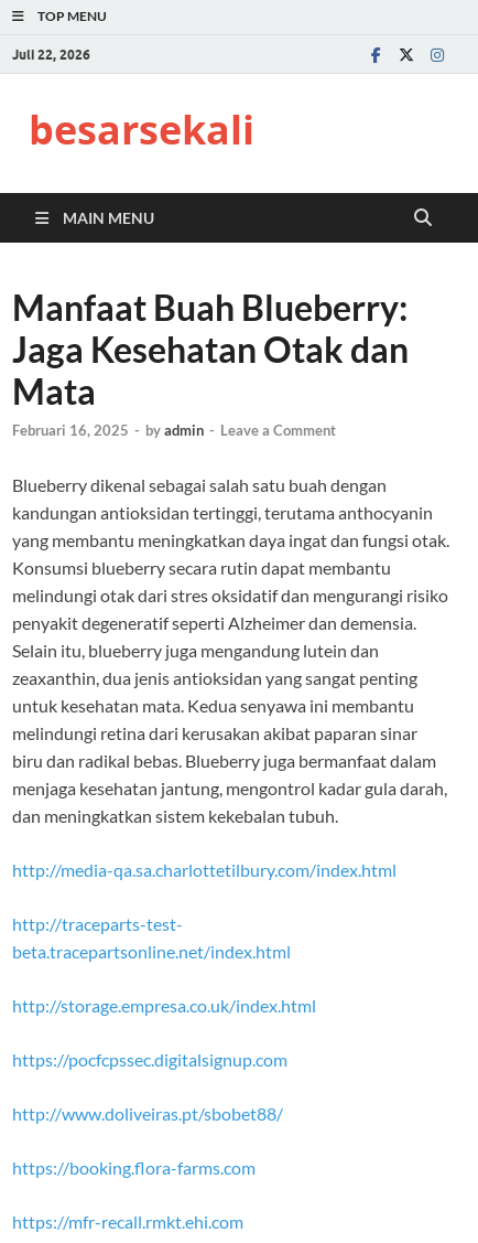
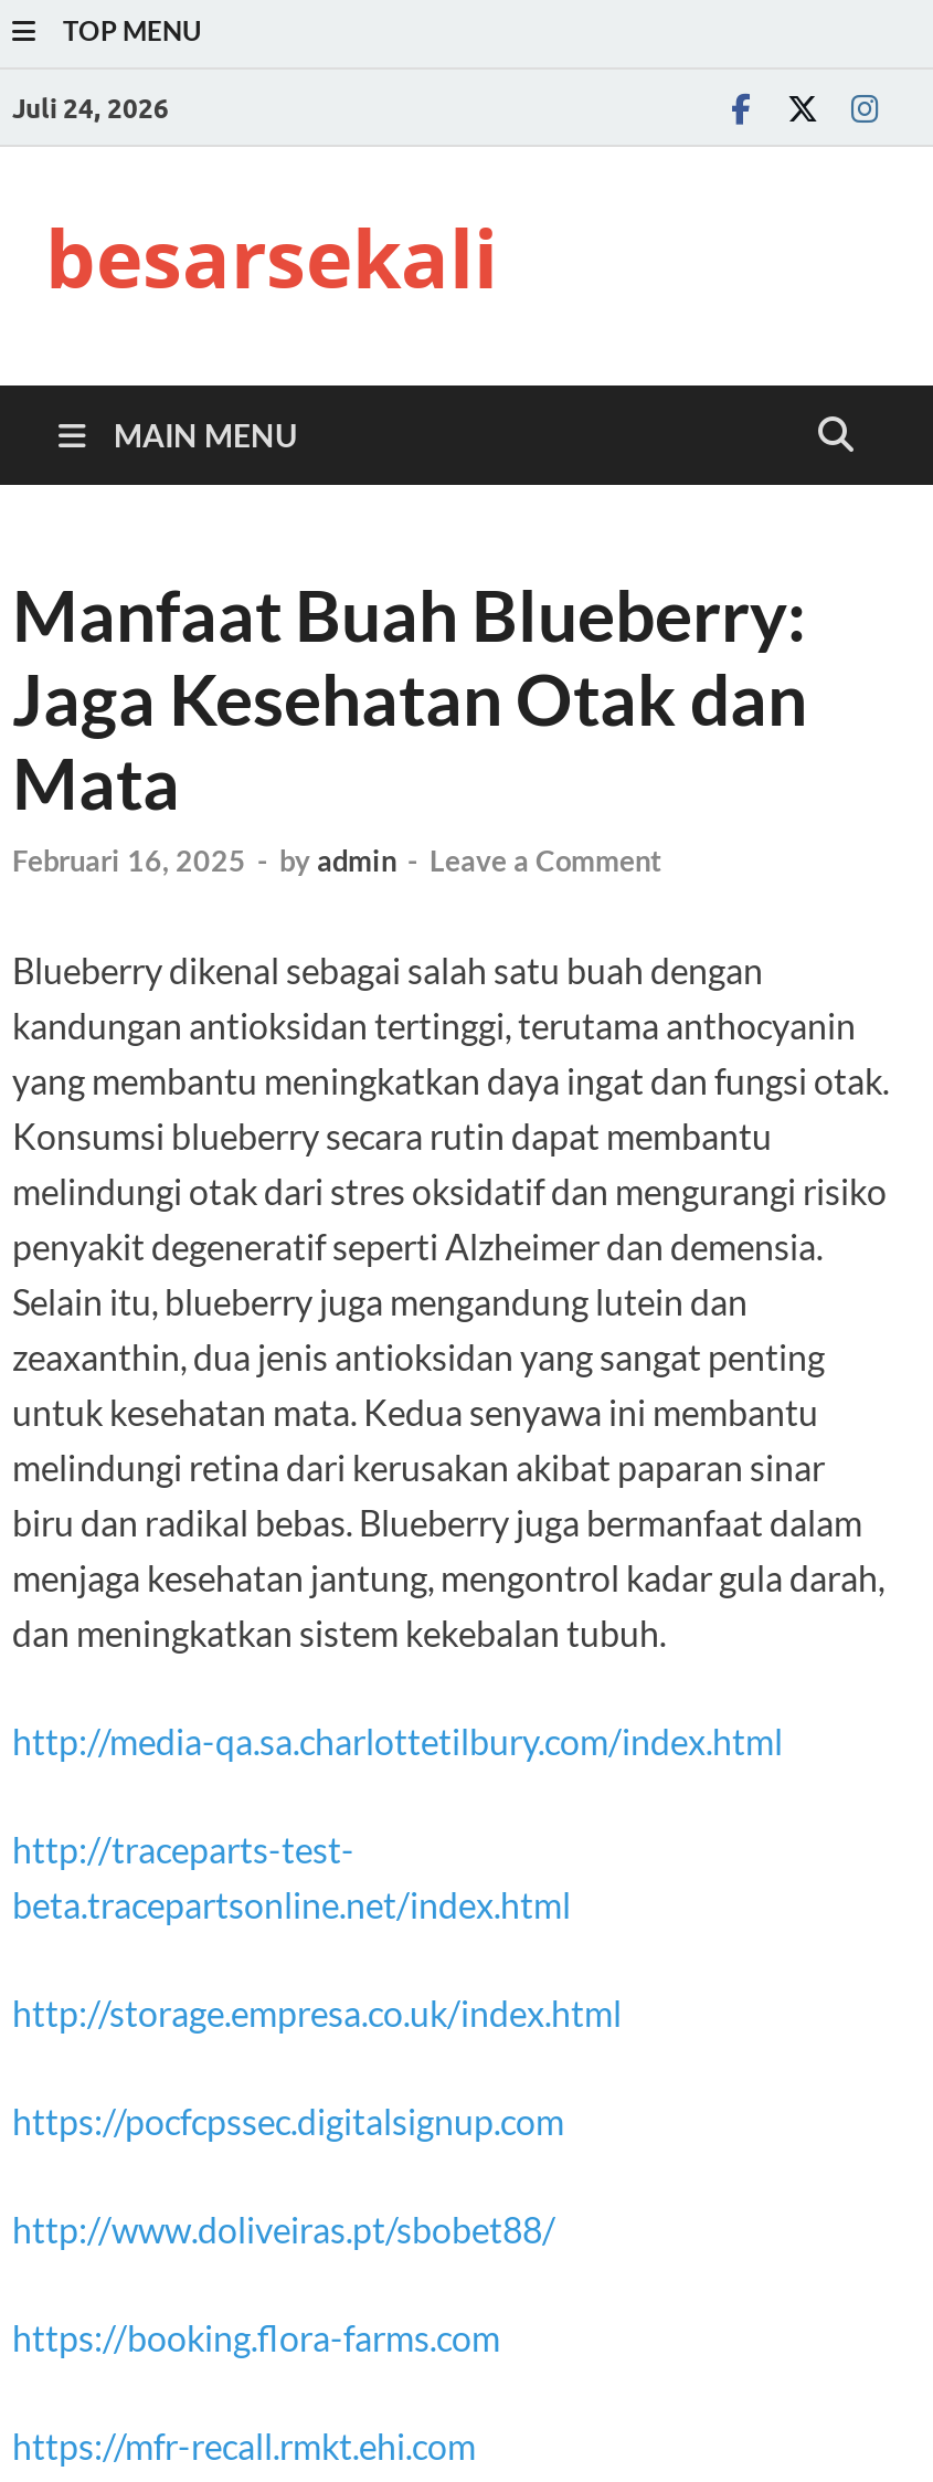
[12,46,90,62] Juli 22, 2026 -> [12,91,169,124] Juli 24, 2026

